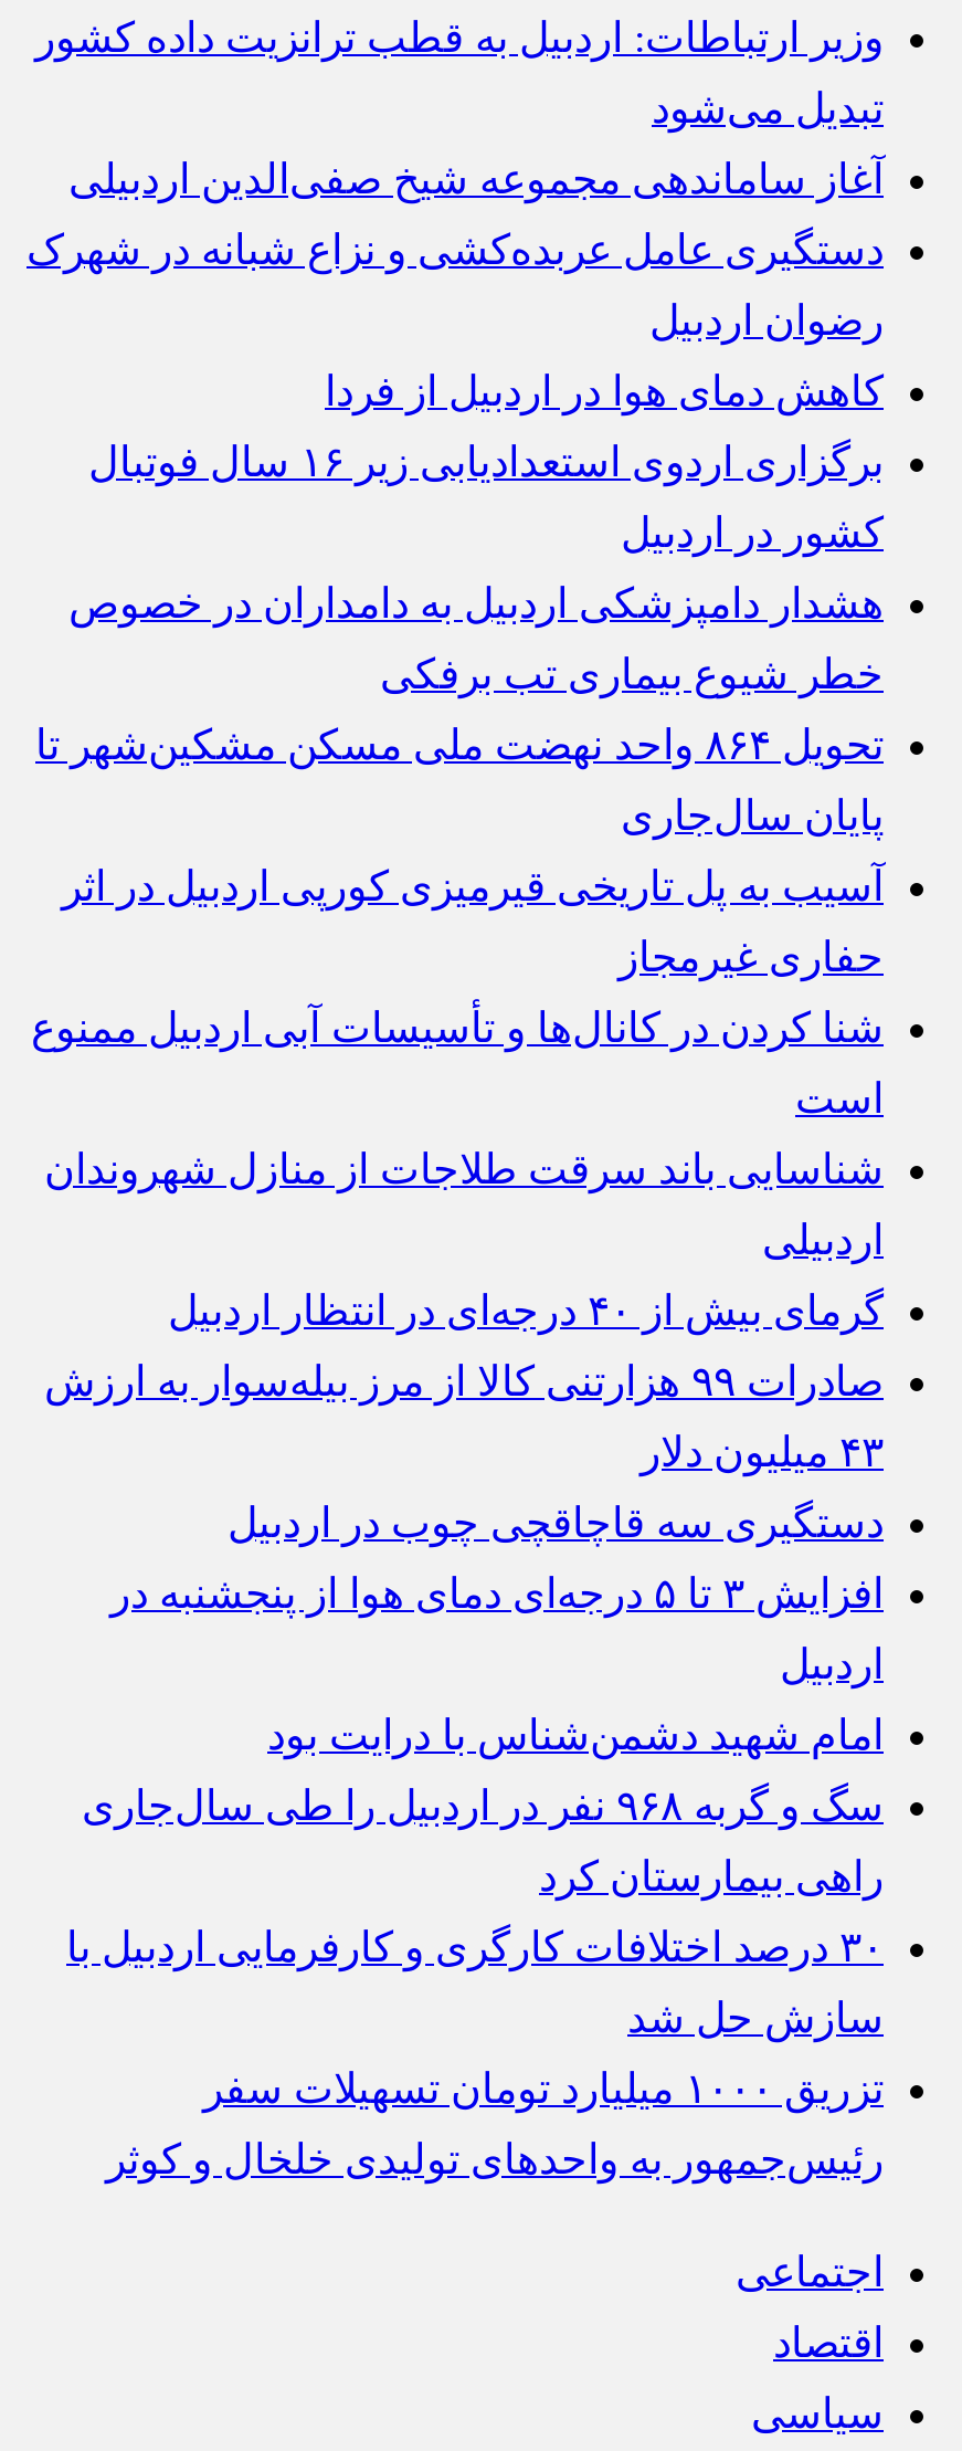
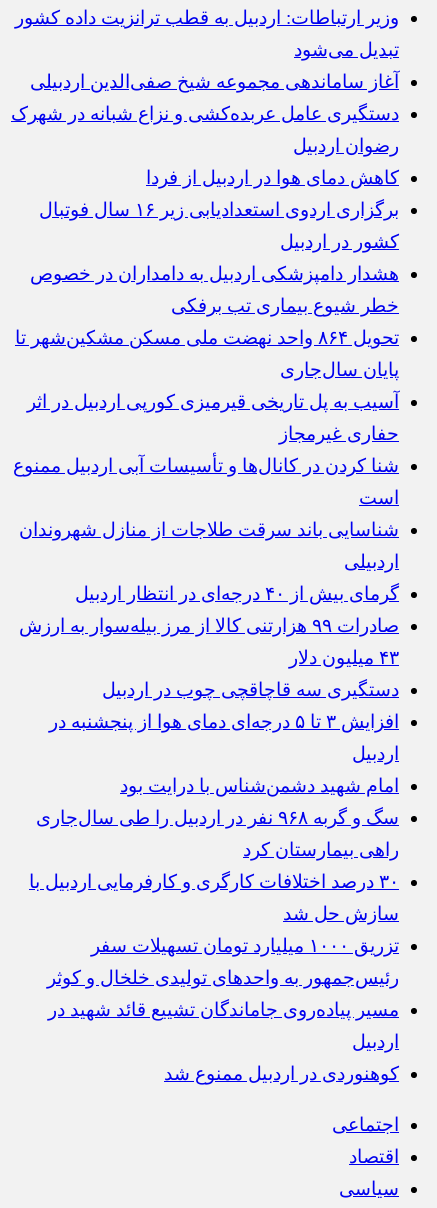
none -> [48,999,399,1084] مسیر پیاده‌روی جاماندگان تشییع قائد شهید در | اردبیل | کوهنوردی در اردبیل ممنوع شد

